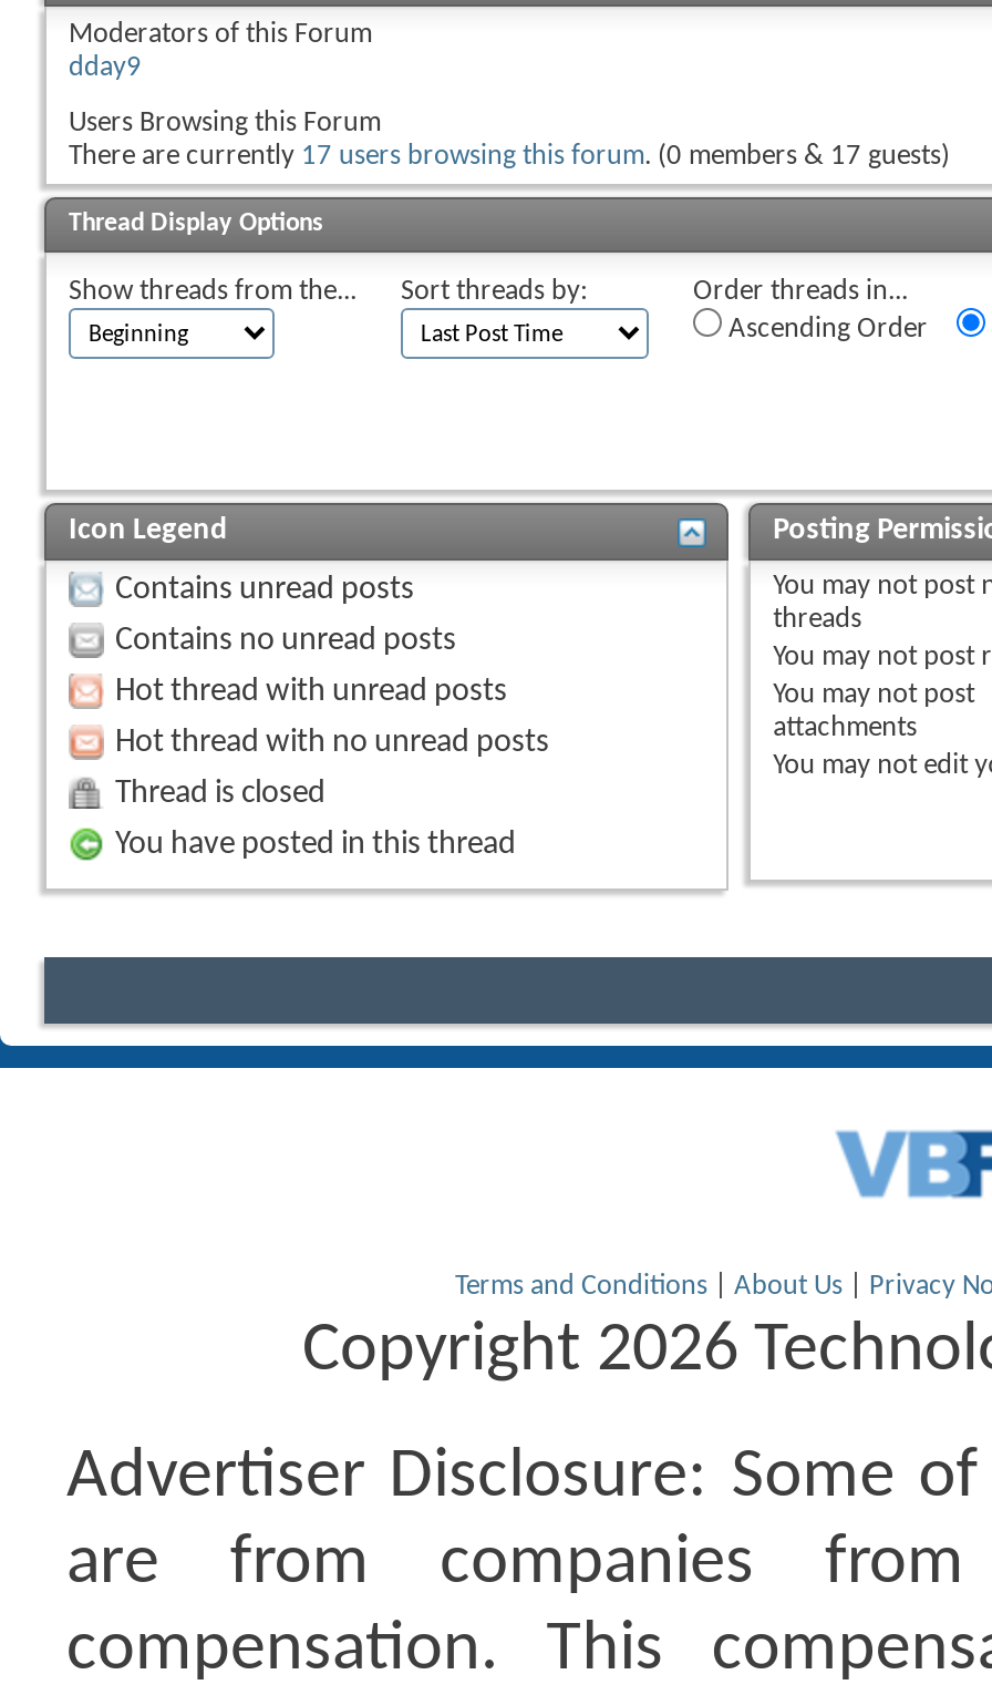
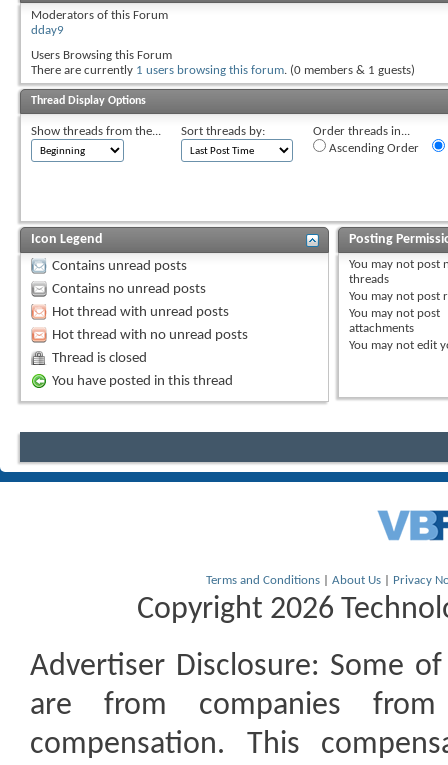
[69,141,950,170] There are currently 17 users browsing this forum. (0 members & 17 guests) -> [31,64,415,77] There are currently 1 users browsing this forum. (0 members & 1 guests)

